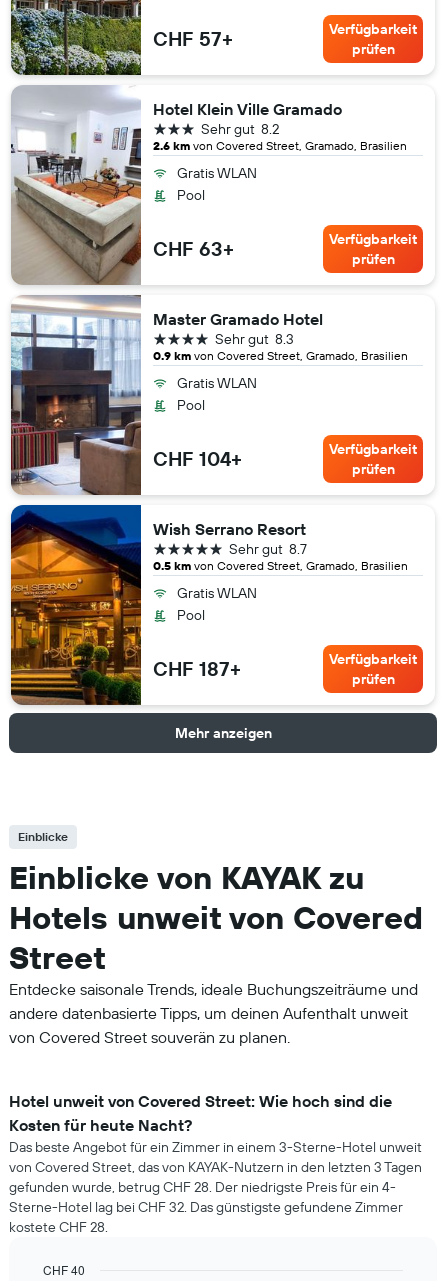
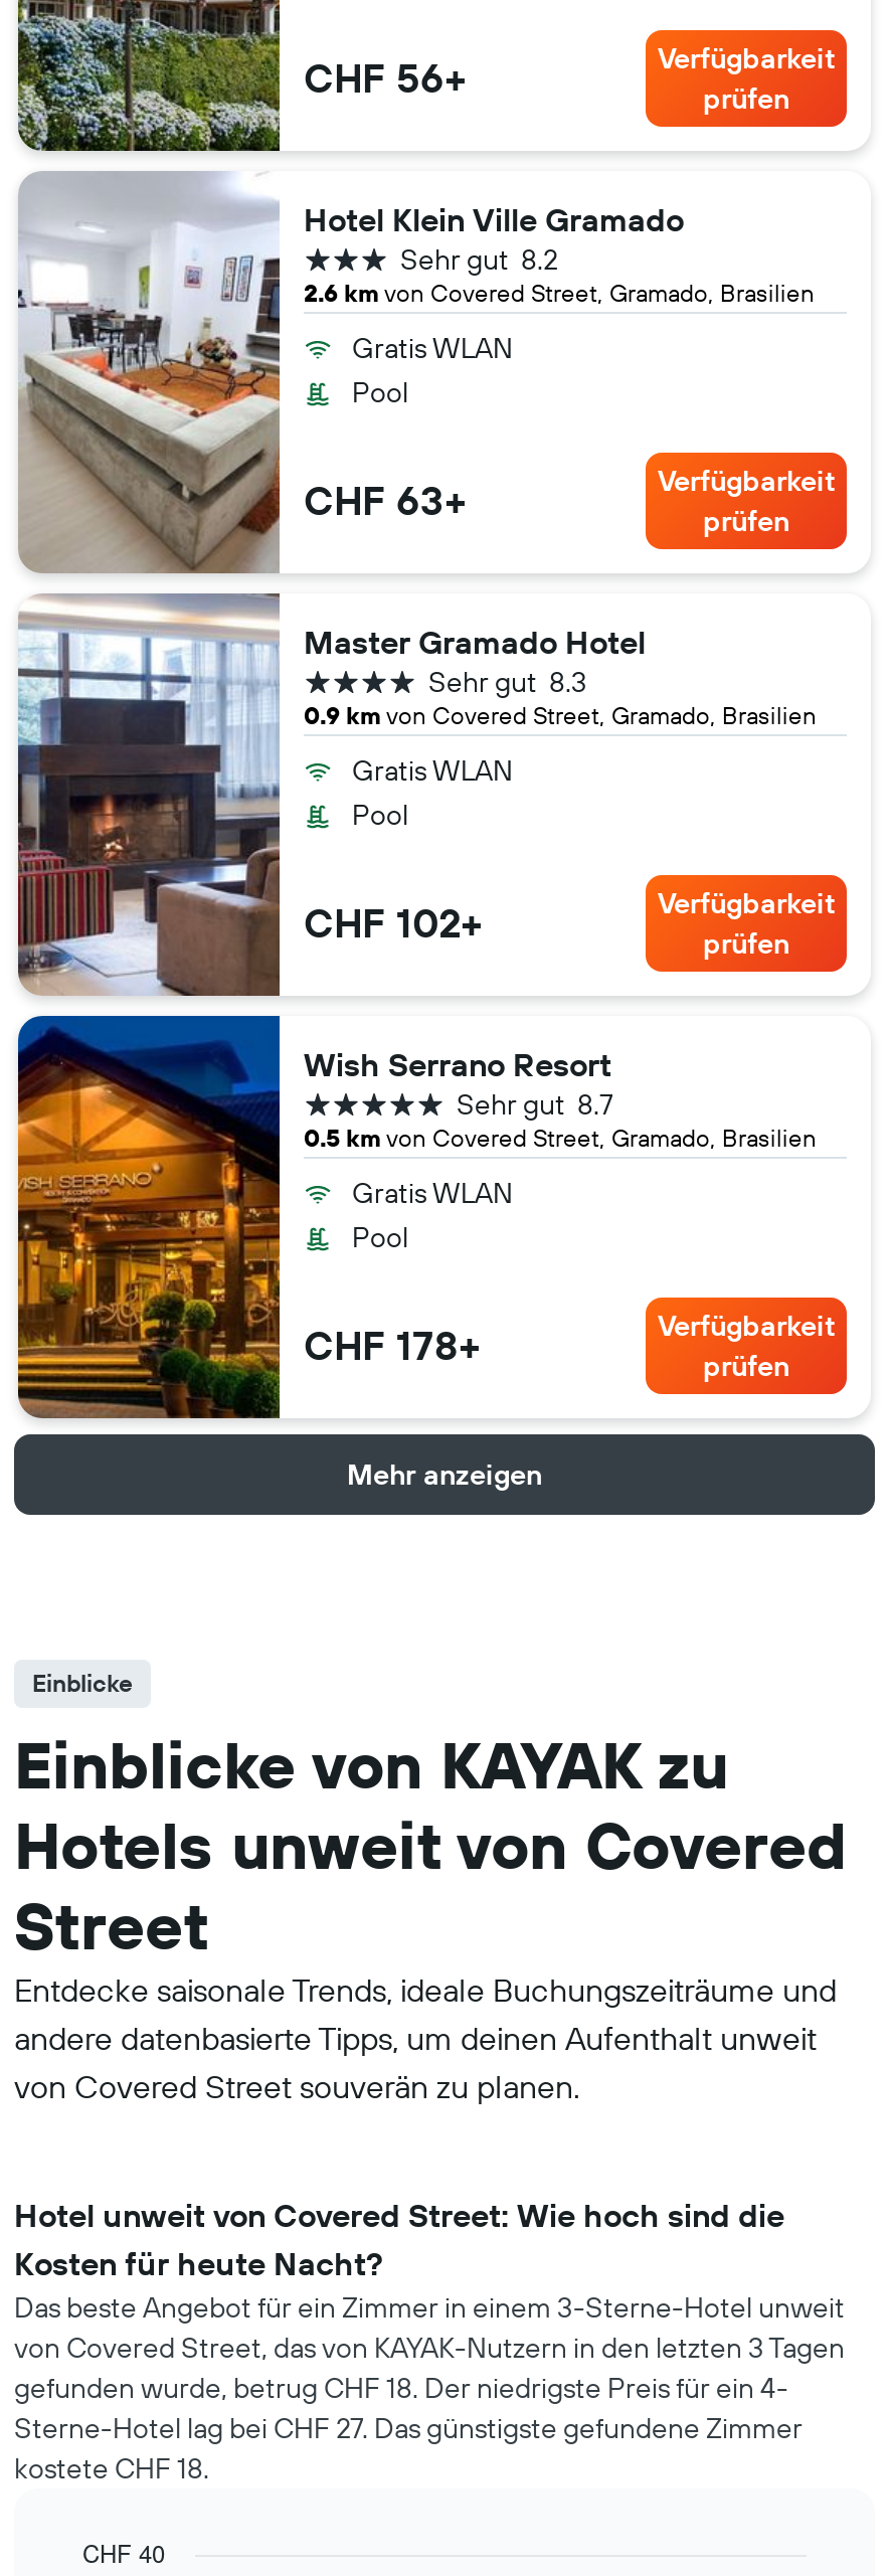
[153,26,233,51] CHF 57+ -> [304,52,467,103] CHF 56+
[153,446,242,471] CHF 104+ -> [304,897,483,948] CHF 102+
[153,656,241,681] CHF 187+ -> [304,1320,481,1370] CHF 178+
[9,1178,396,1196] gefunden wurde, betrug CHF 28. Der niedrigste Preis für ein 4- -> [14,2370,788,2406] gefunden wurde, betrug CHF 18. Der niedrigste Preis für ein 4-
[9,1198,403,1216] Sterne-Hotel lag bei CHF 32. Das günstigste gefundene Zimmer -> [14,2410,803,2446] Sterne-Hotel lag bei CHF 27. Das günstigste gefundene Zimmer
[9,1218,108,1236] kostete CHF 28. -> [14,2450,209,2486] kostete CHF 18.

